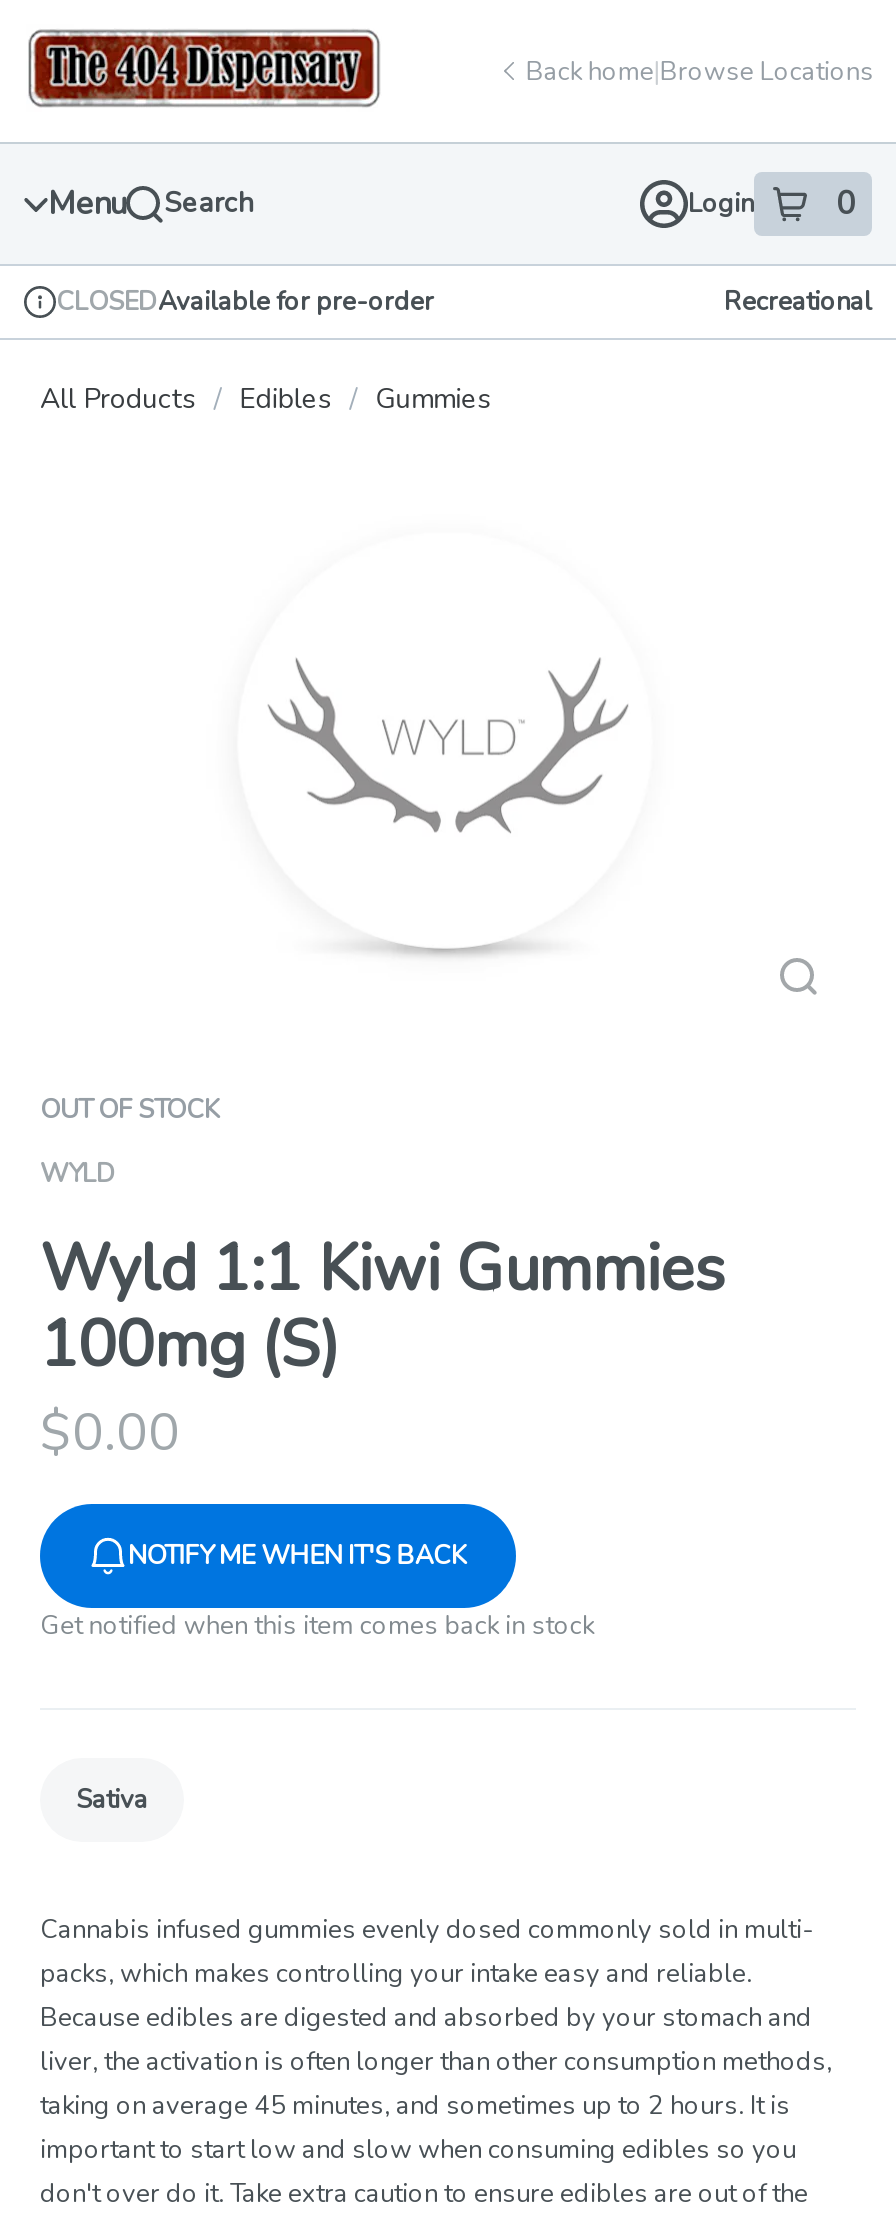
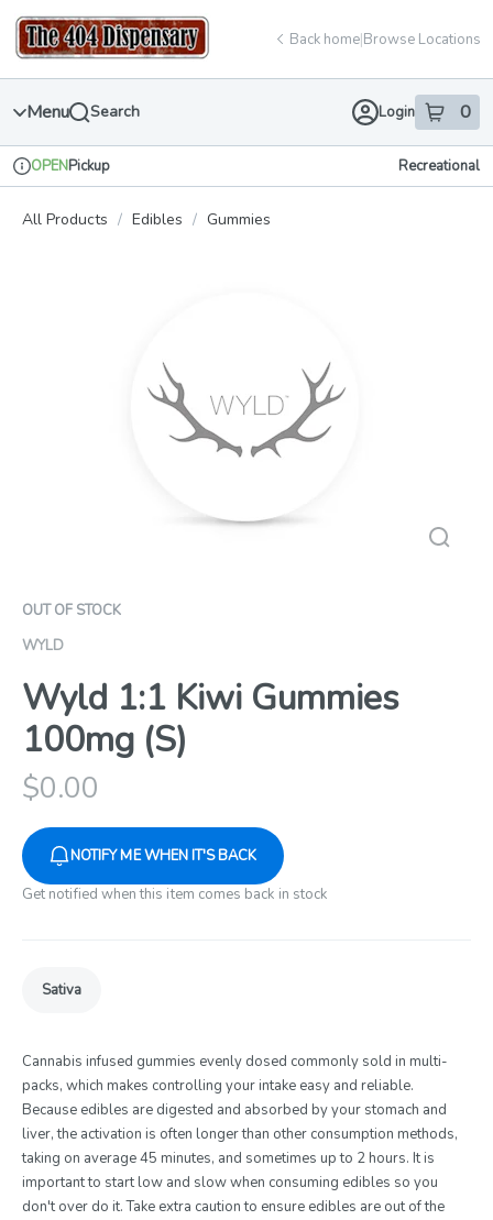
[56,283,434,320] CLOSEDAvailable for pre-order -> [31,156,110,176] OPENPickup

